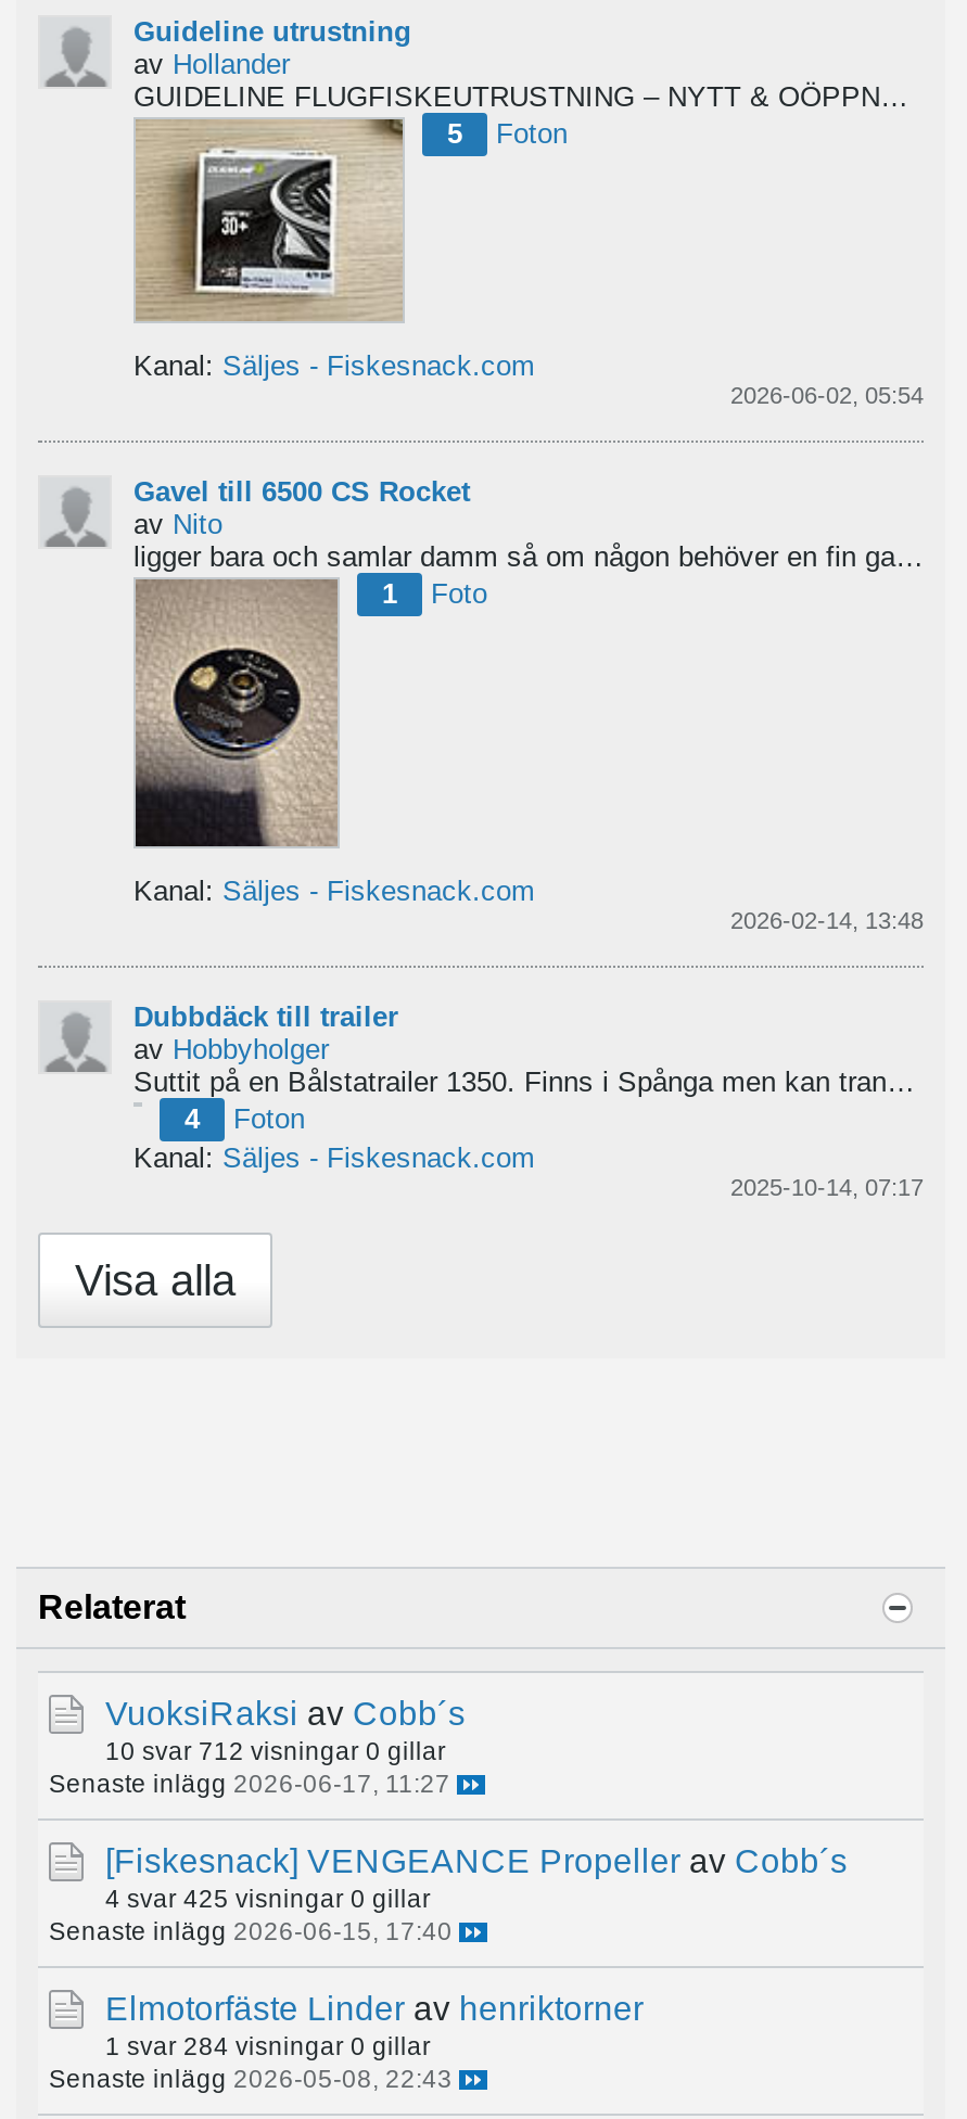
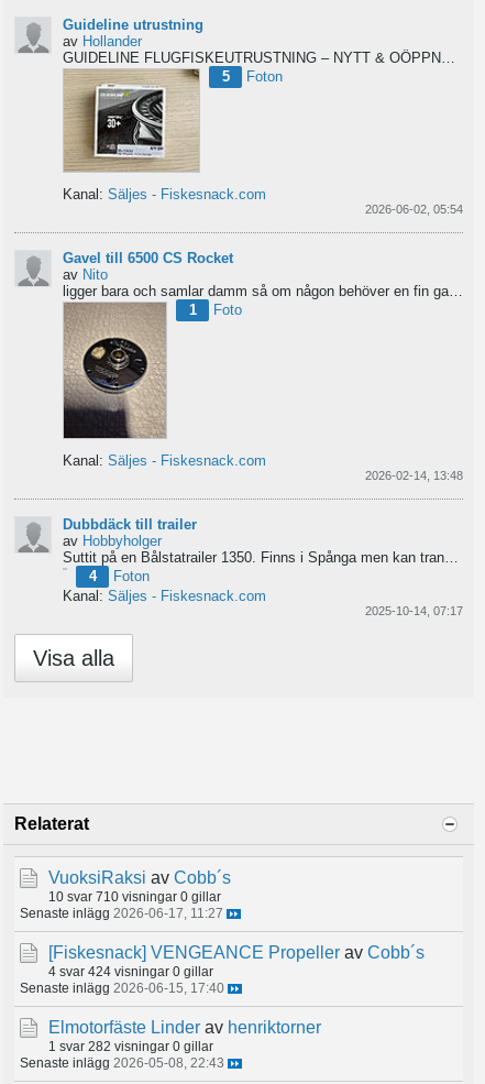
[105,1737,446,1765] 10 svar 712 visningar 0 gillar -> [48,890,221,904] 10 svar 710 visningar 0 gillar
[105,1884,431,1912] 4 svar 425 visningar 0 gillar -> [48,964,213,979] 4 svar 424 visningar 0 gillar
[105,2032,431,2060] 1 svar 284 visningar 0 gillar -> [48,1039,213,1054] 1 svar 282 visningar 0 gillar

